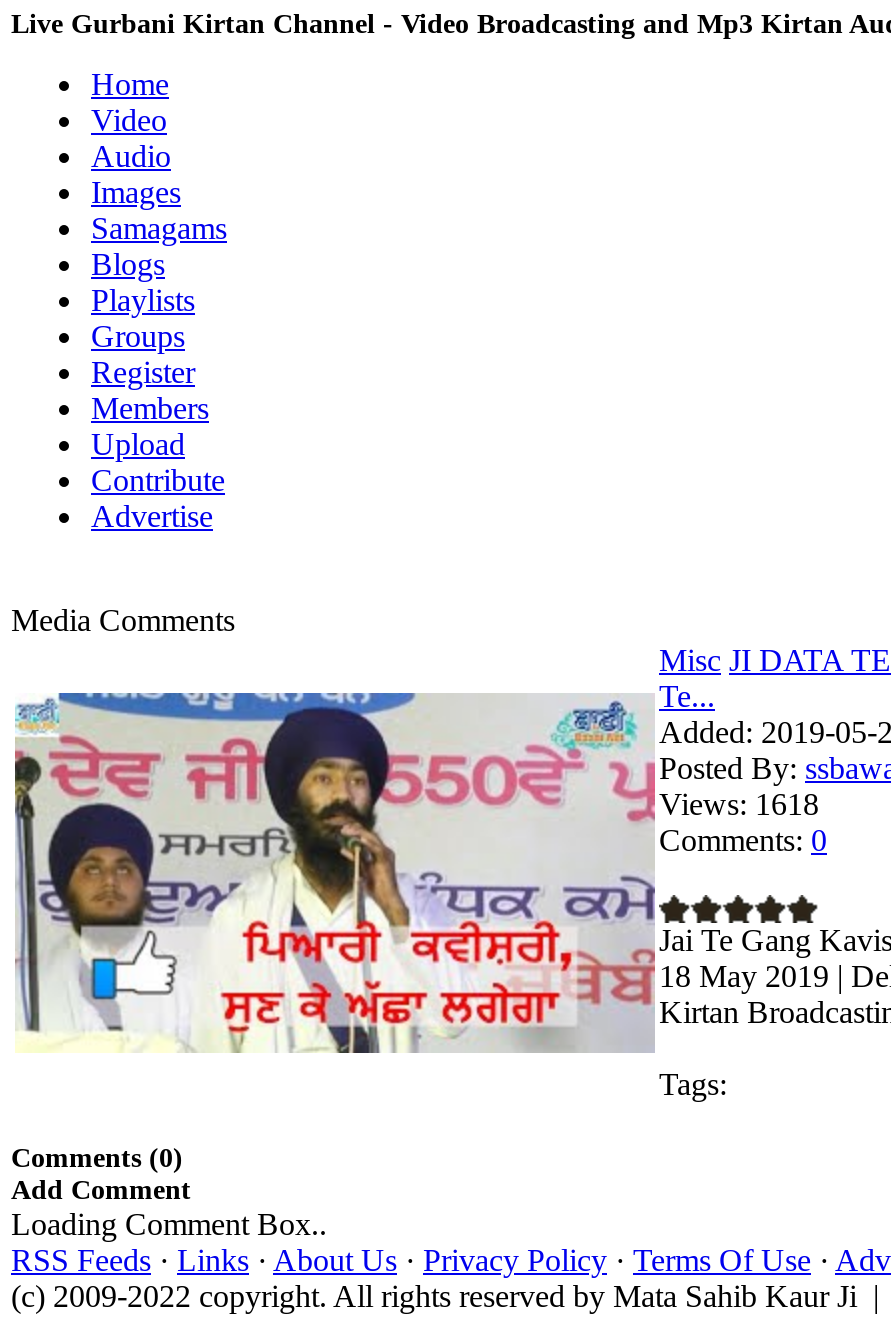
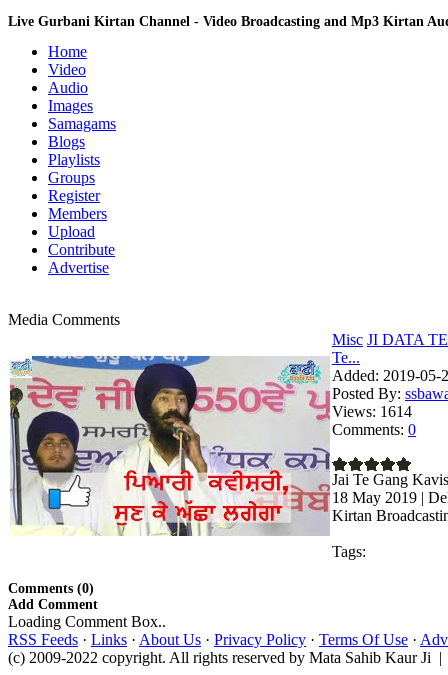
[659,787,819,821] Views: 1618 -> [332,403,412,420] Views: 1614

